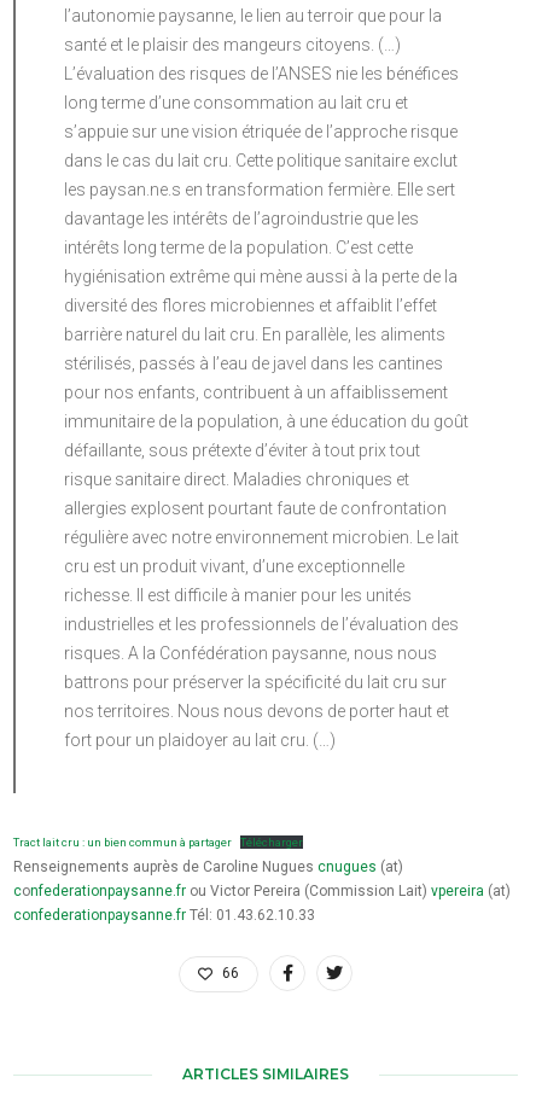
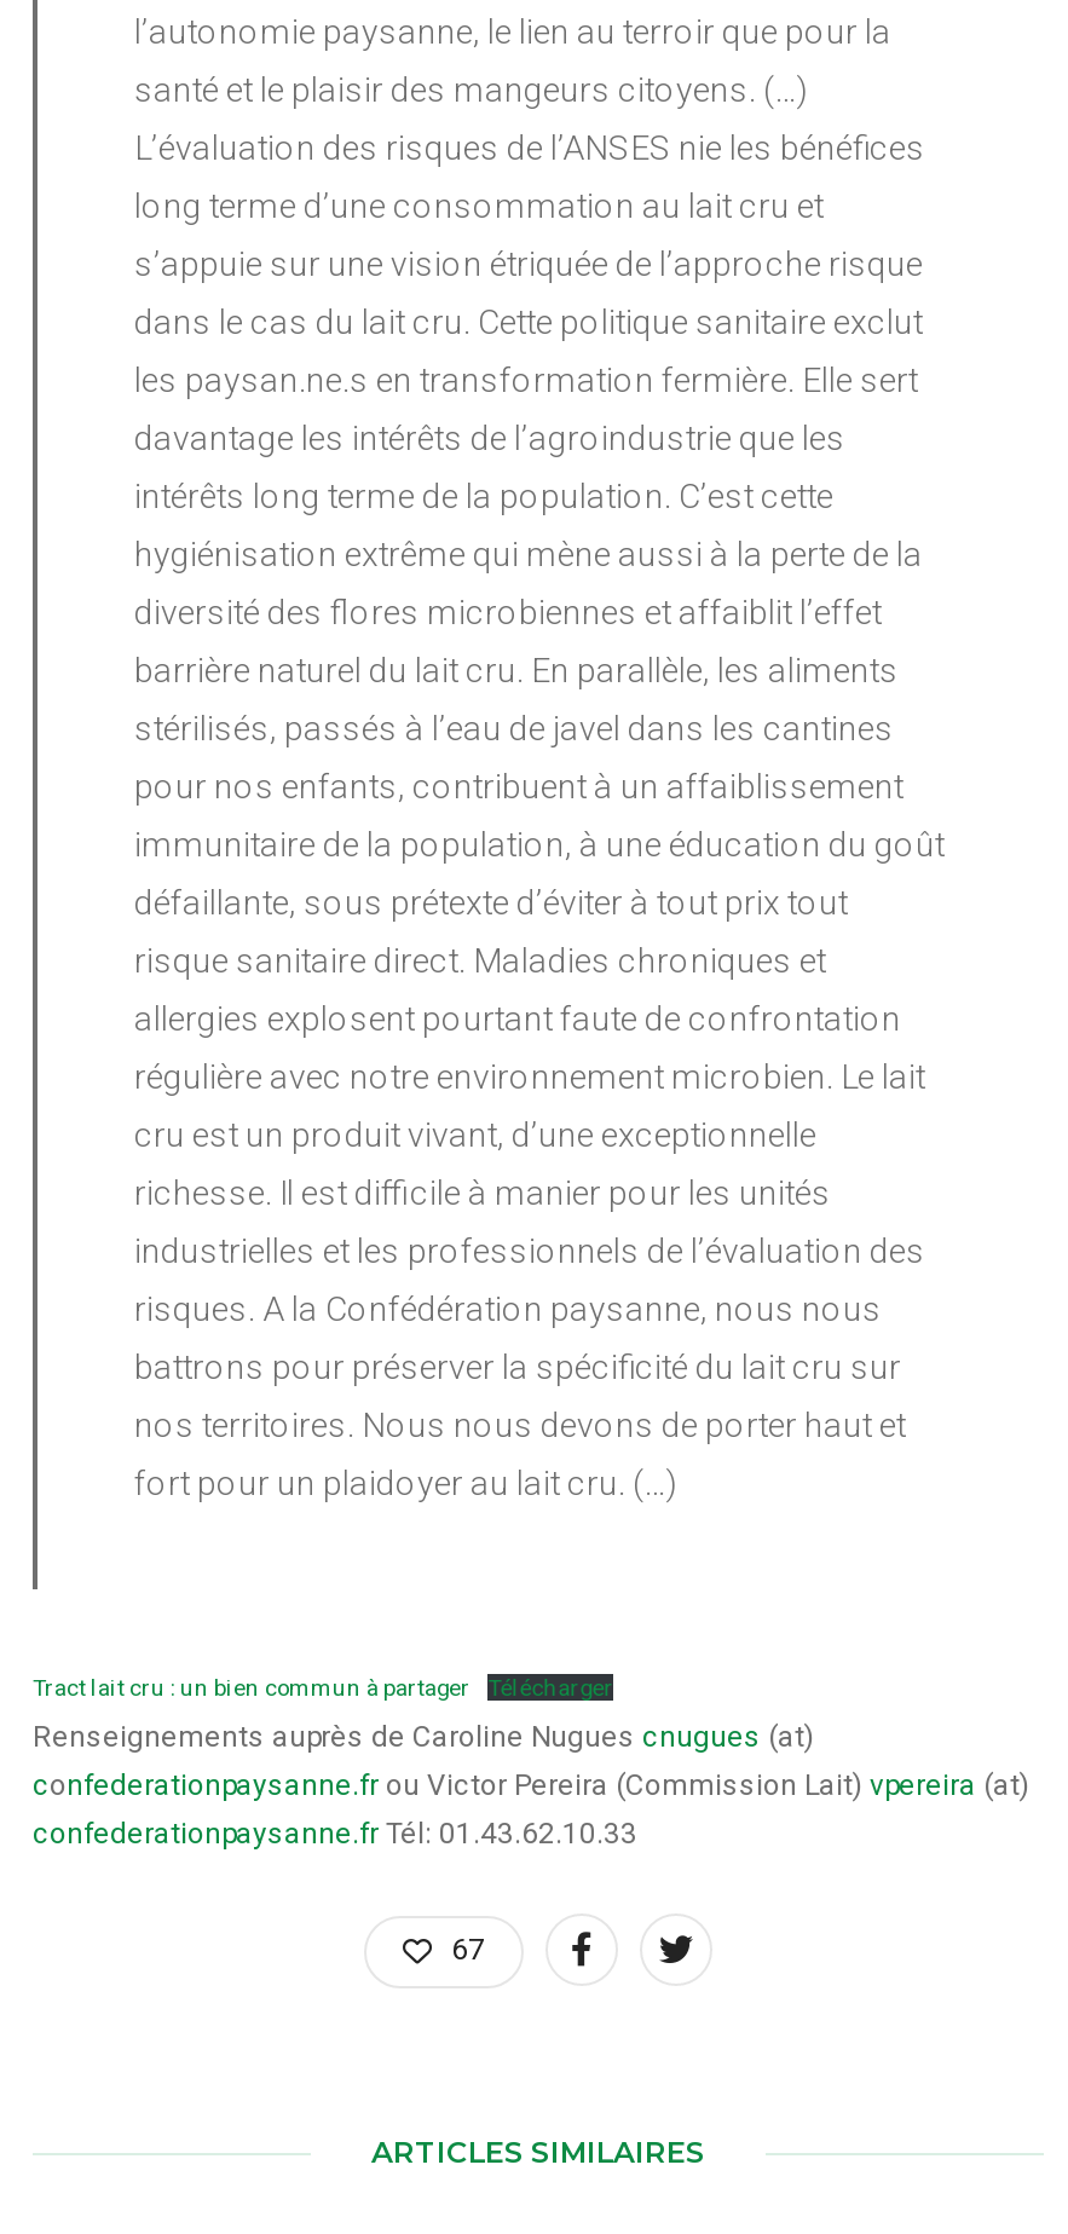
[222,964,239,981] 66 -> [451,1932,485,1966] 67

